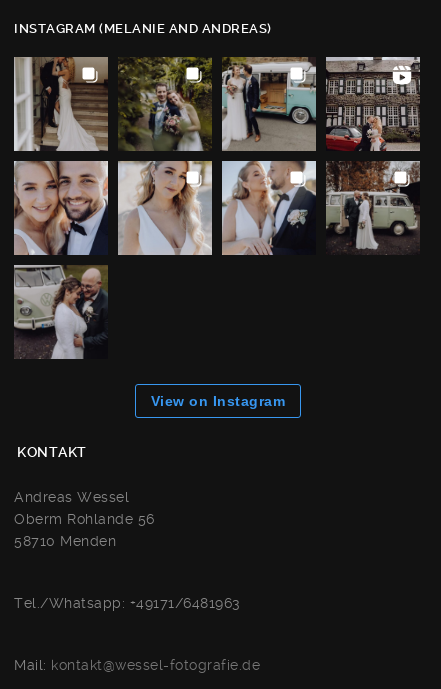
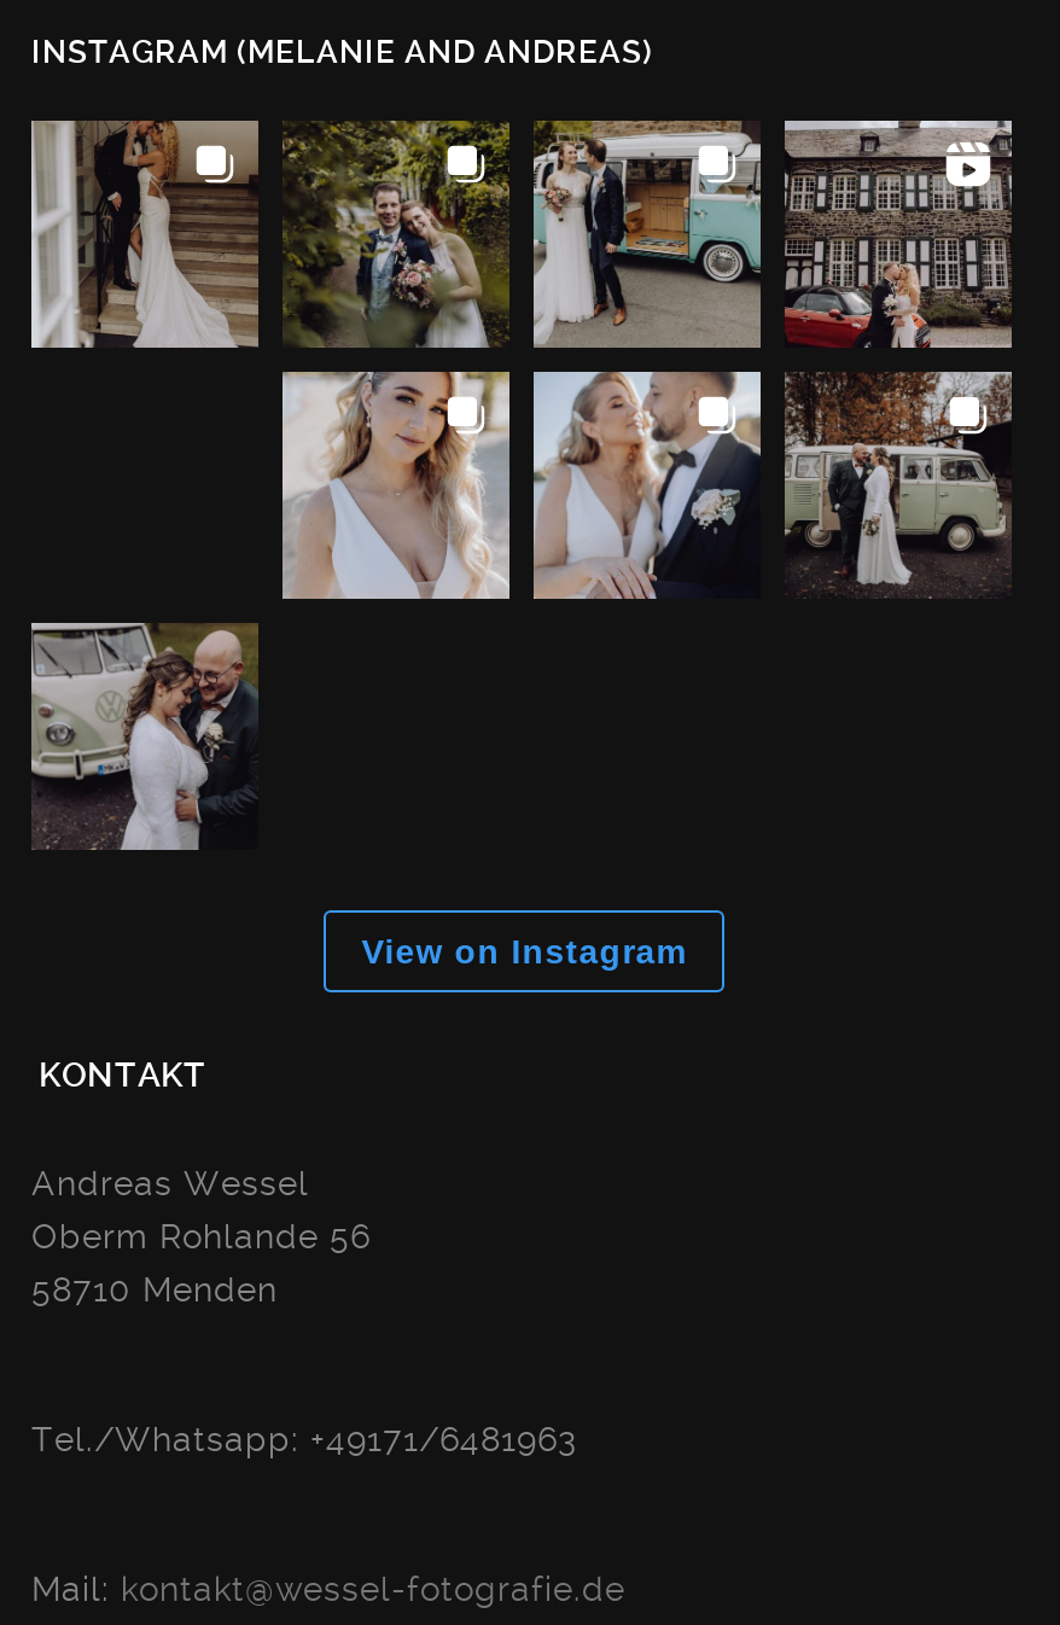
[13,160,109,256] [image] -> none

